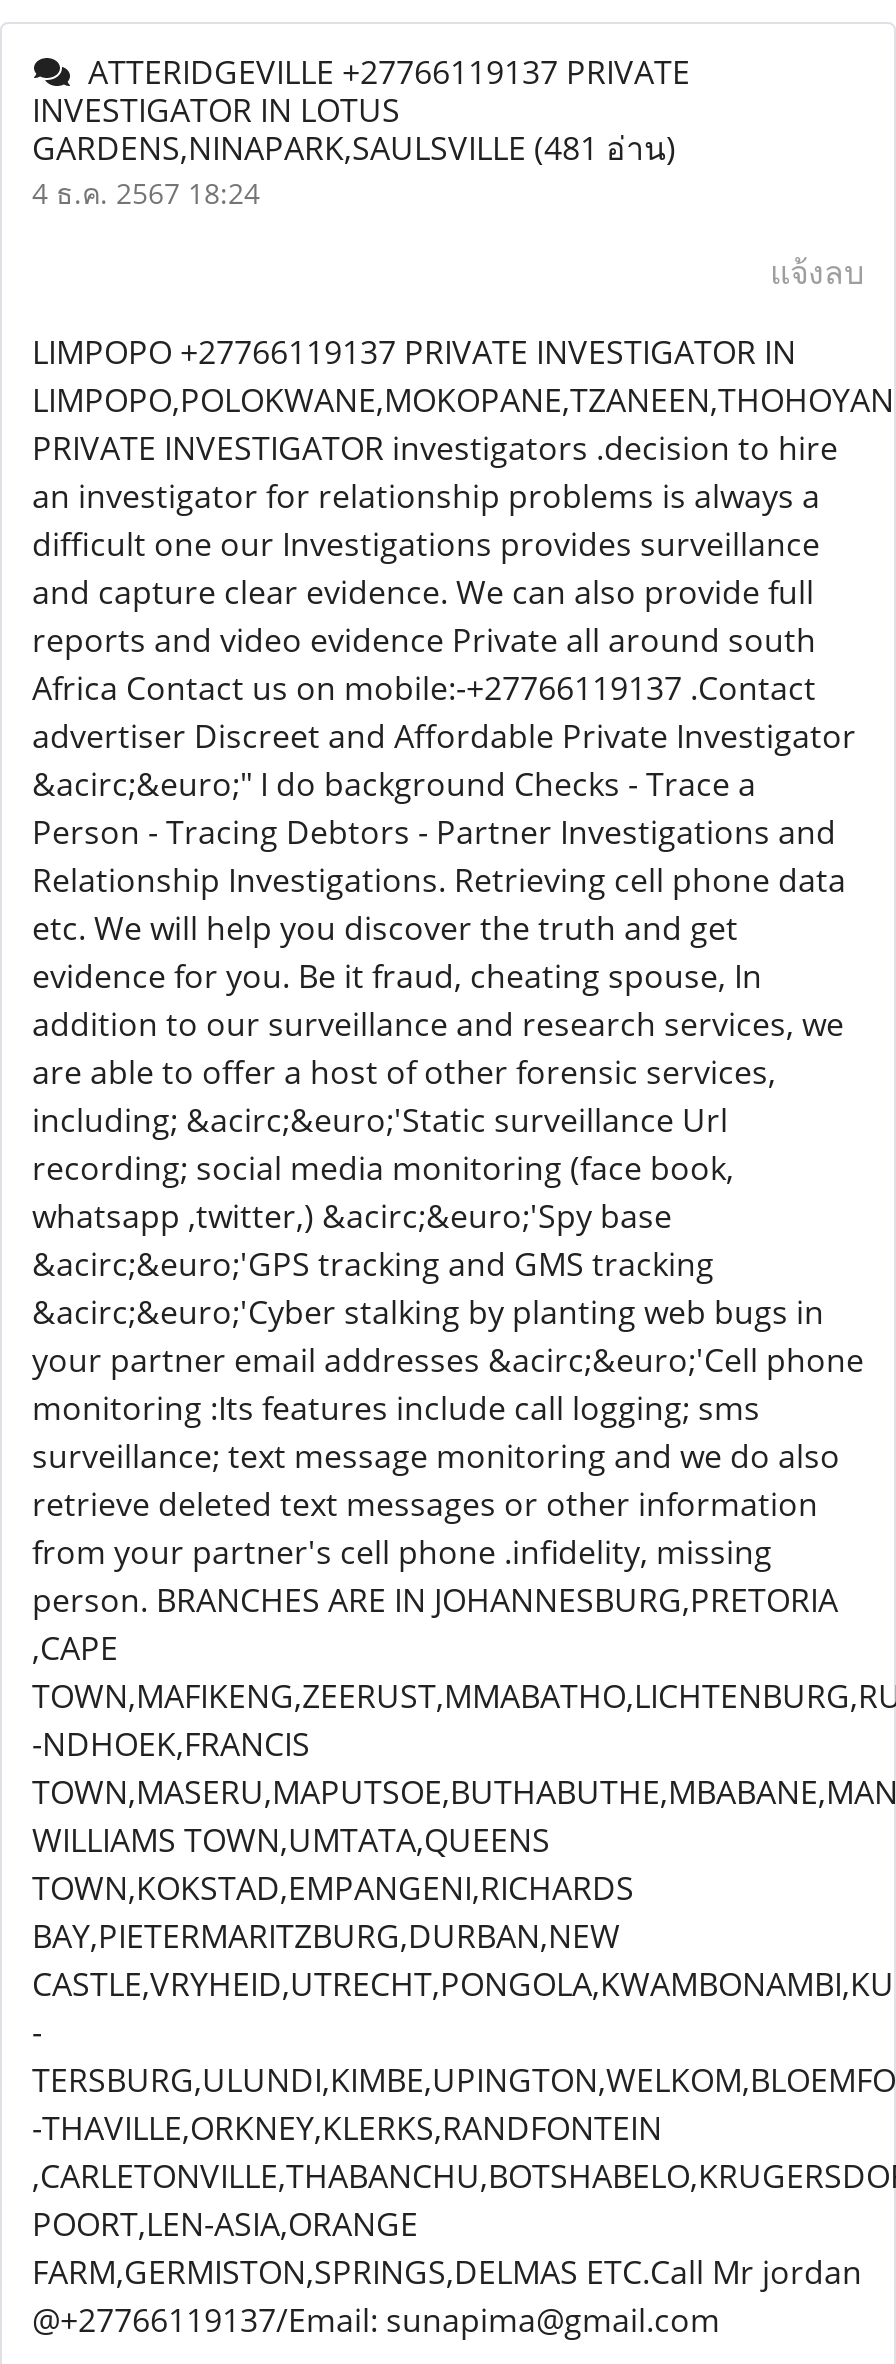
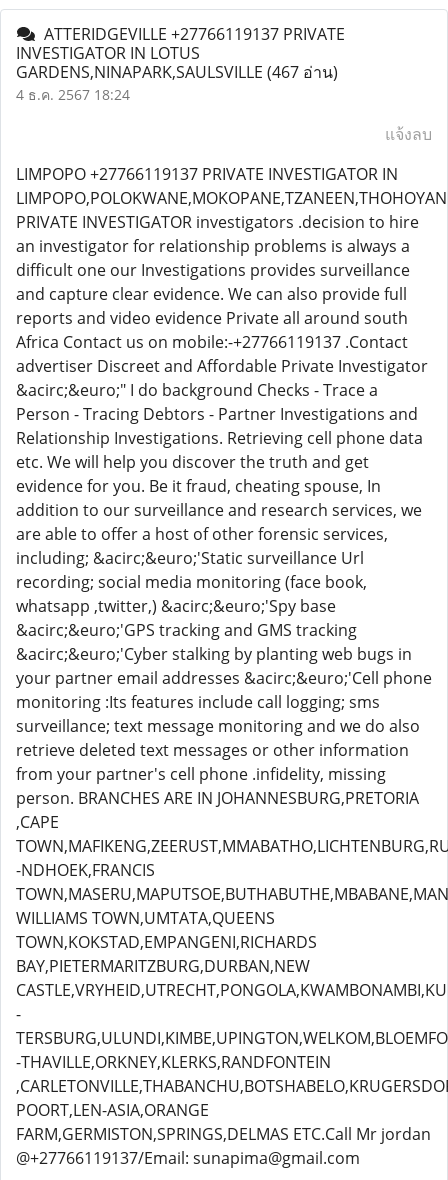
[32,126,676,170] GARDENS,NINAPARK,SAULSVILLE (481 อ่าน) -> [16,61,338,83] GARDENS,NINAPARK,SAULSVILLE (467 อ่าน)

